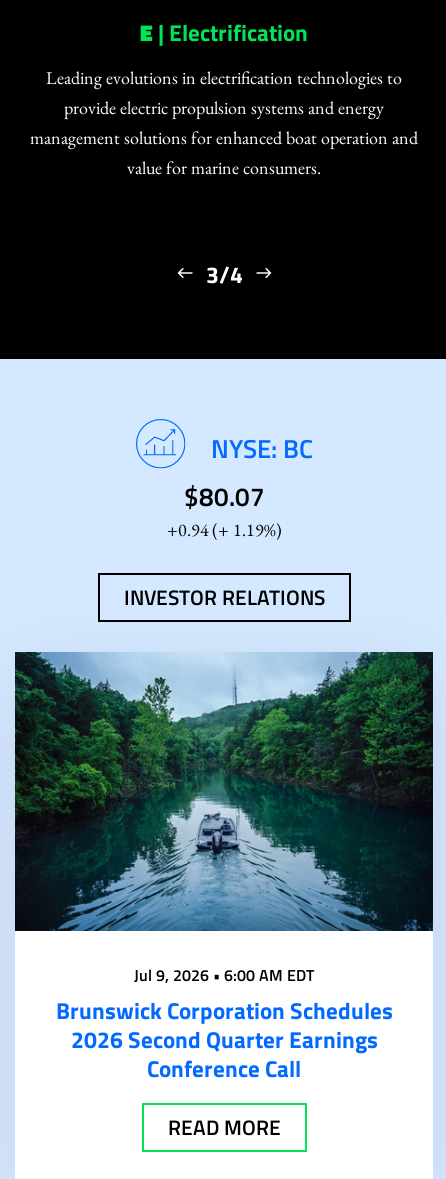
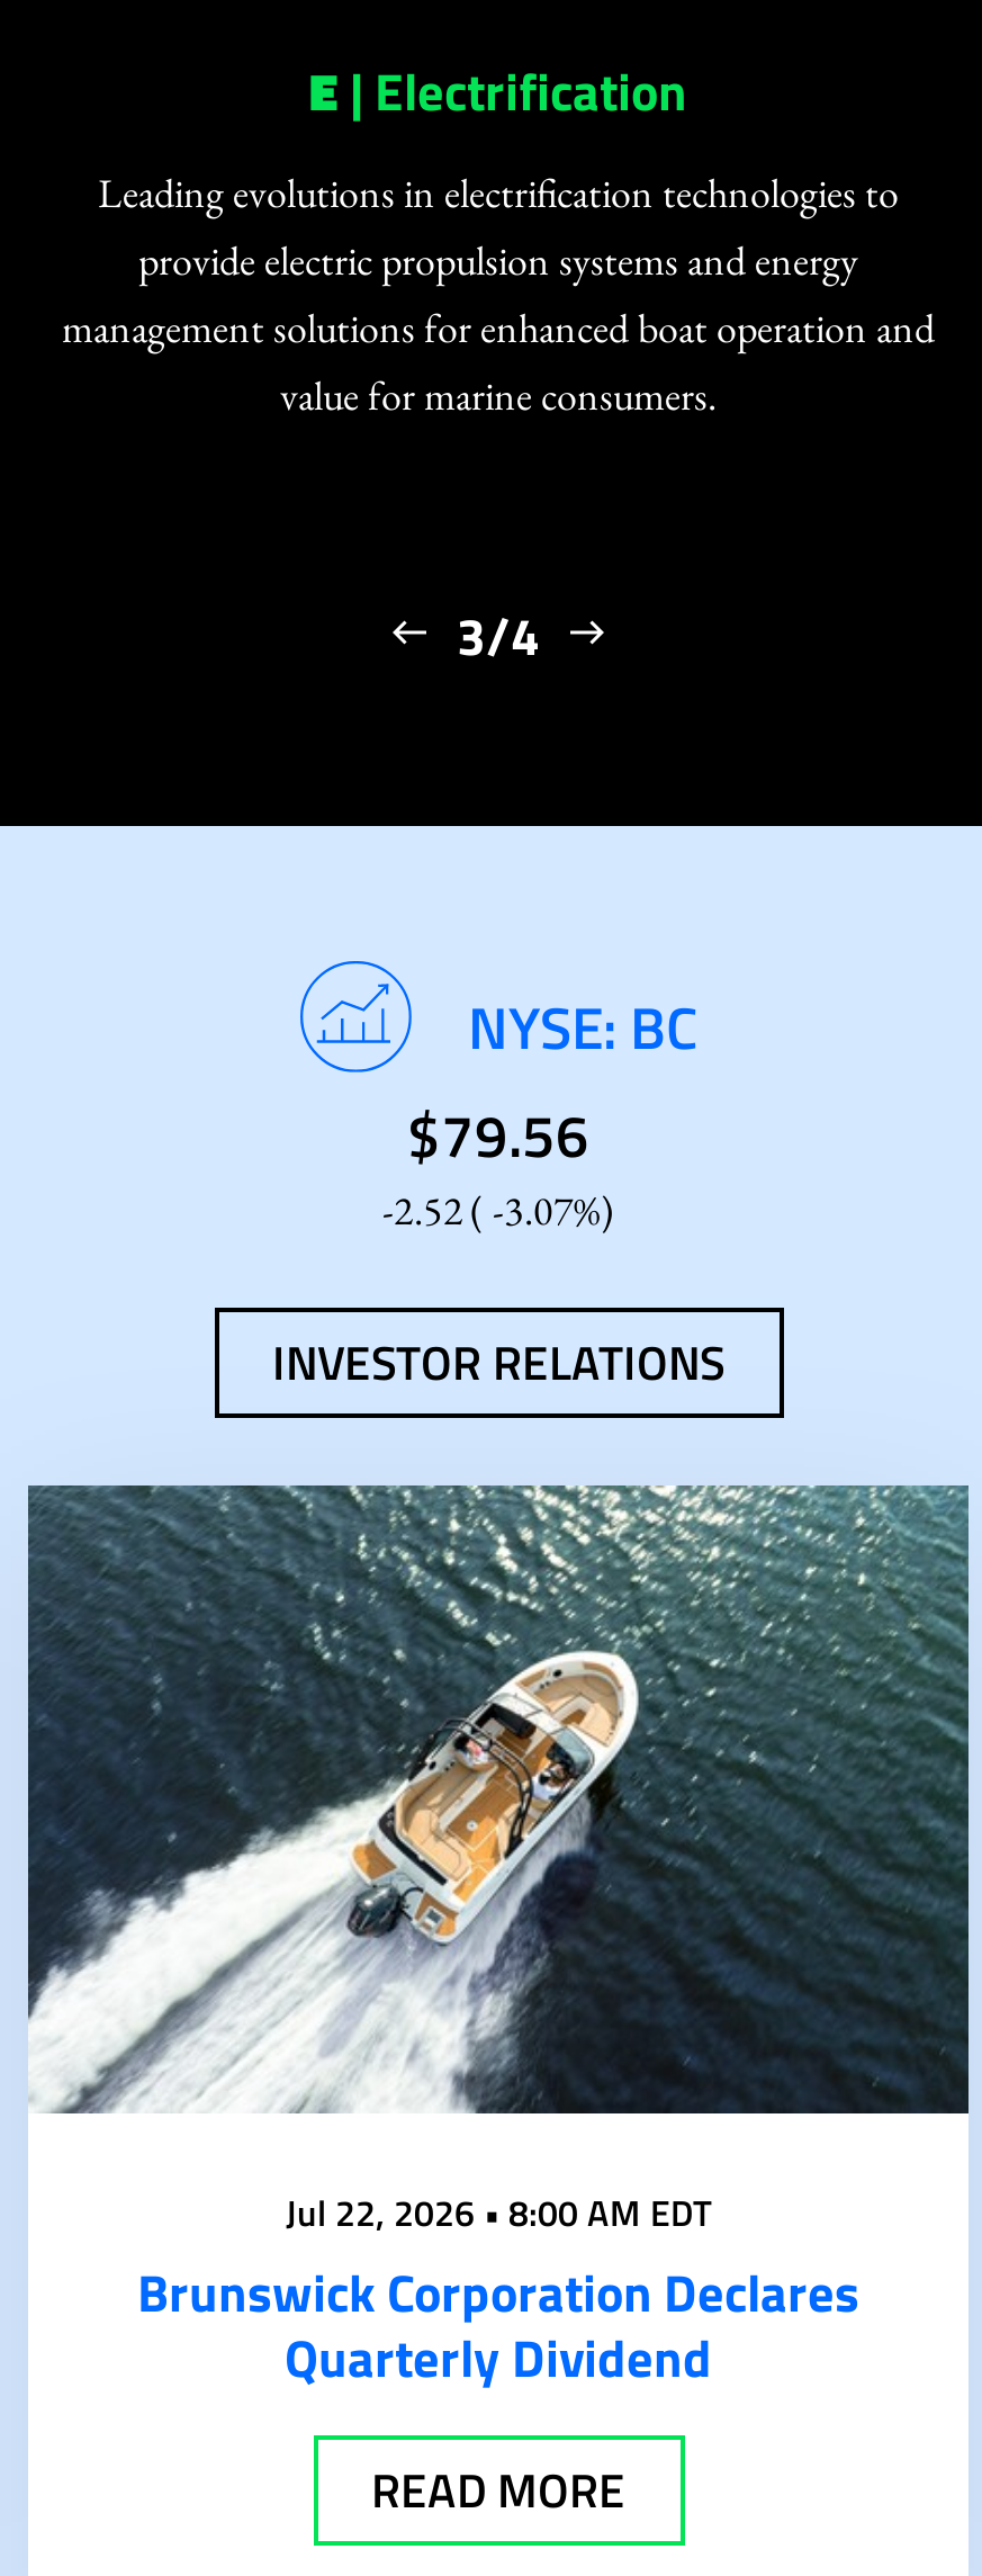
[177,477,281,541] $80.07 | 0.94 ( | 1.19%) -> [382,1092,614,1236] $79.56 | -2.52 ( -3.07%)
[14,652,434,1086] [image] | Jul 9, 2026 • 6:00 AM EDT | Brunswick Corporation Schedules | 2026 Second Quarter Earnings | Conference Call -> [28,1483,969,2396] [image] | Jul 22, 2026 • 8:00 AM EDT | Brunswick Corporation Declares | Quarterly Dividend

